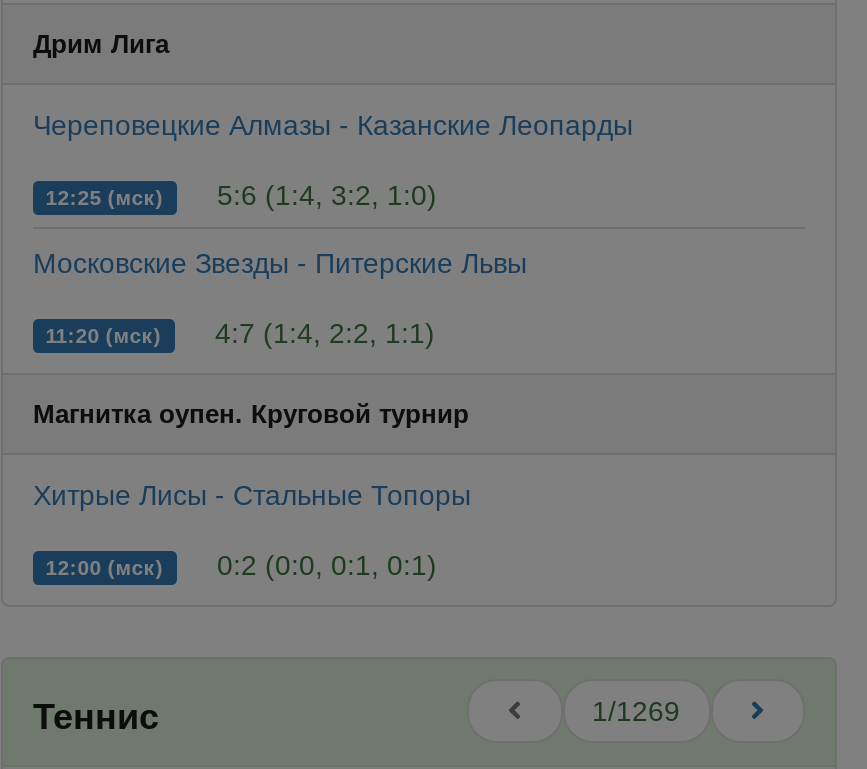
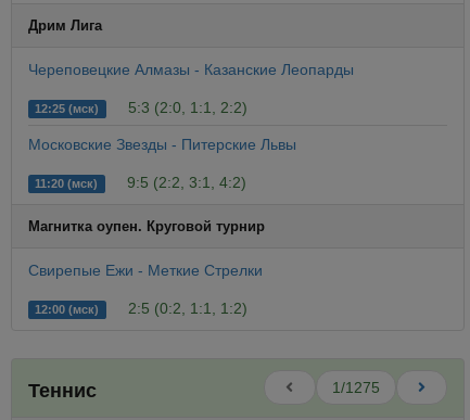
[217,179,445,211] 5:6 (1:4, 3:2, 1:0) -> [128,99,252,116] 5:3 (2:0, 1:1, 2:2)
[215,317,443,349] 4:7 (1:4, 2:2, 1:1) -> [127,174,251,191] 9:5 (2:2, 3:1, 4:2)
[33,479,471,511] Хитрые Лисы - Стальные Топоры -> [28,262,263,279] Свирепые Ежи - Меткие Стрелки
[217,549,445,581] 0:2 (0:0, 0:1, 0:1) -> [128,300,252,317] 2:5 (0:2, 1:1, 1:2)
[592,695,680,727] 1/1269 -> [332,379,379,396] 1/1275

